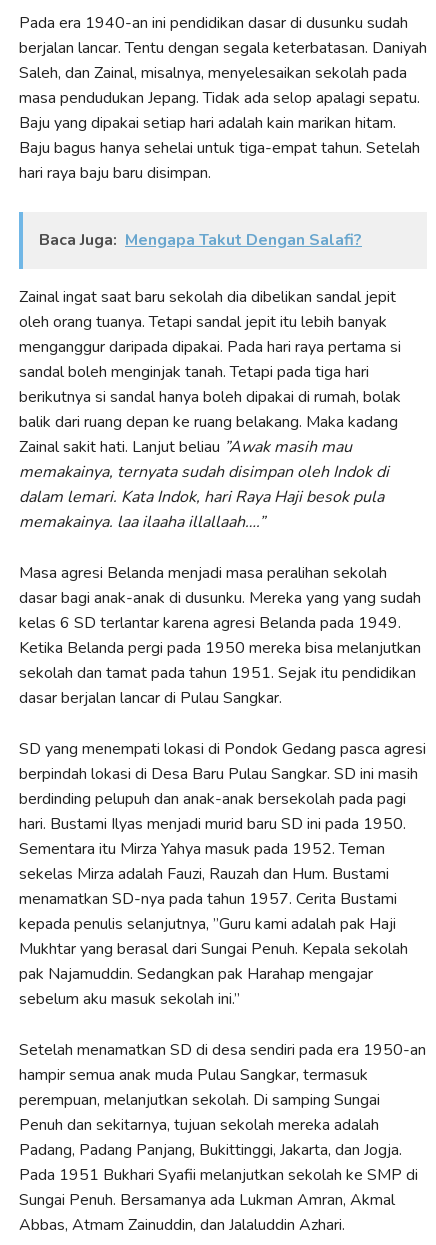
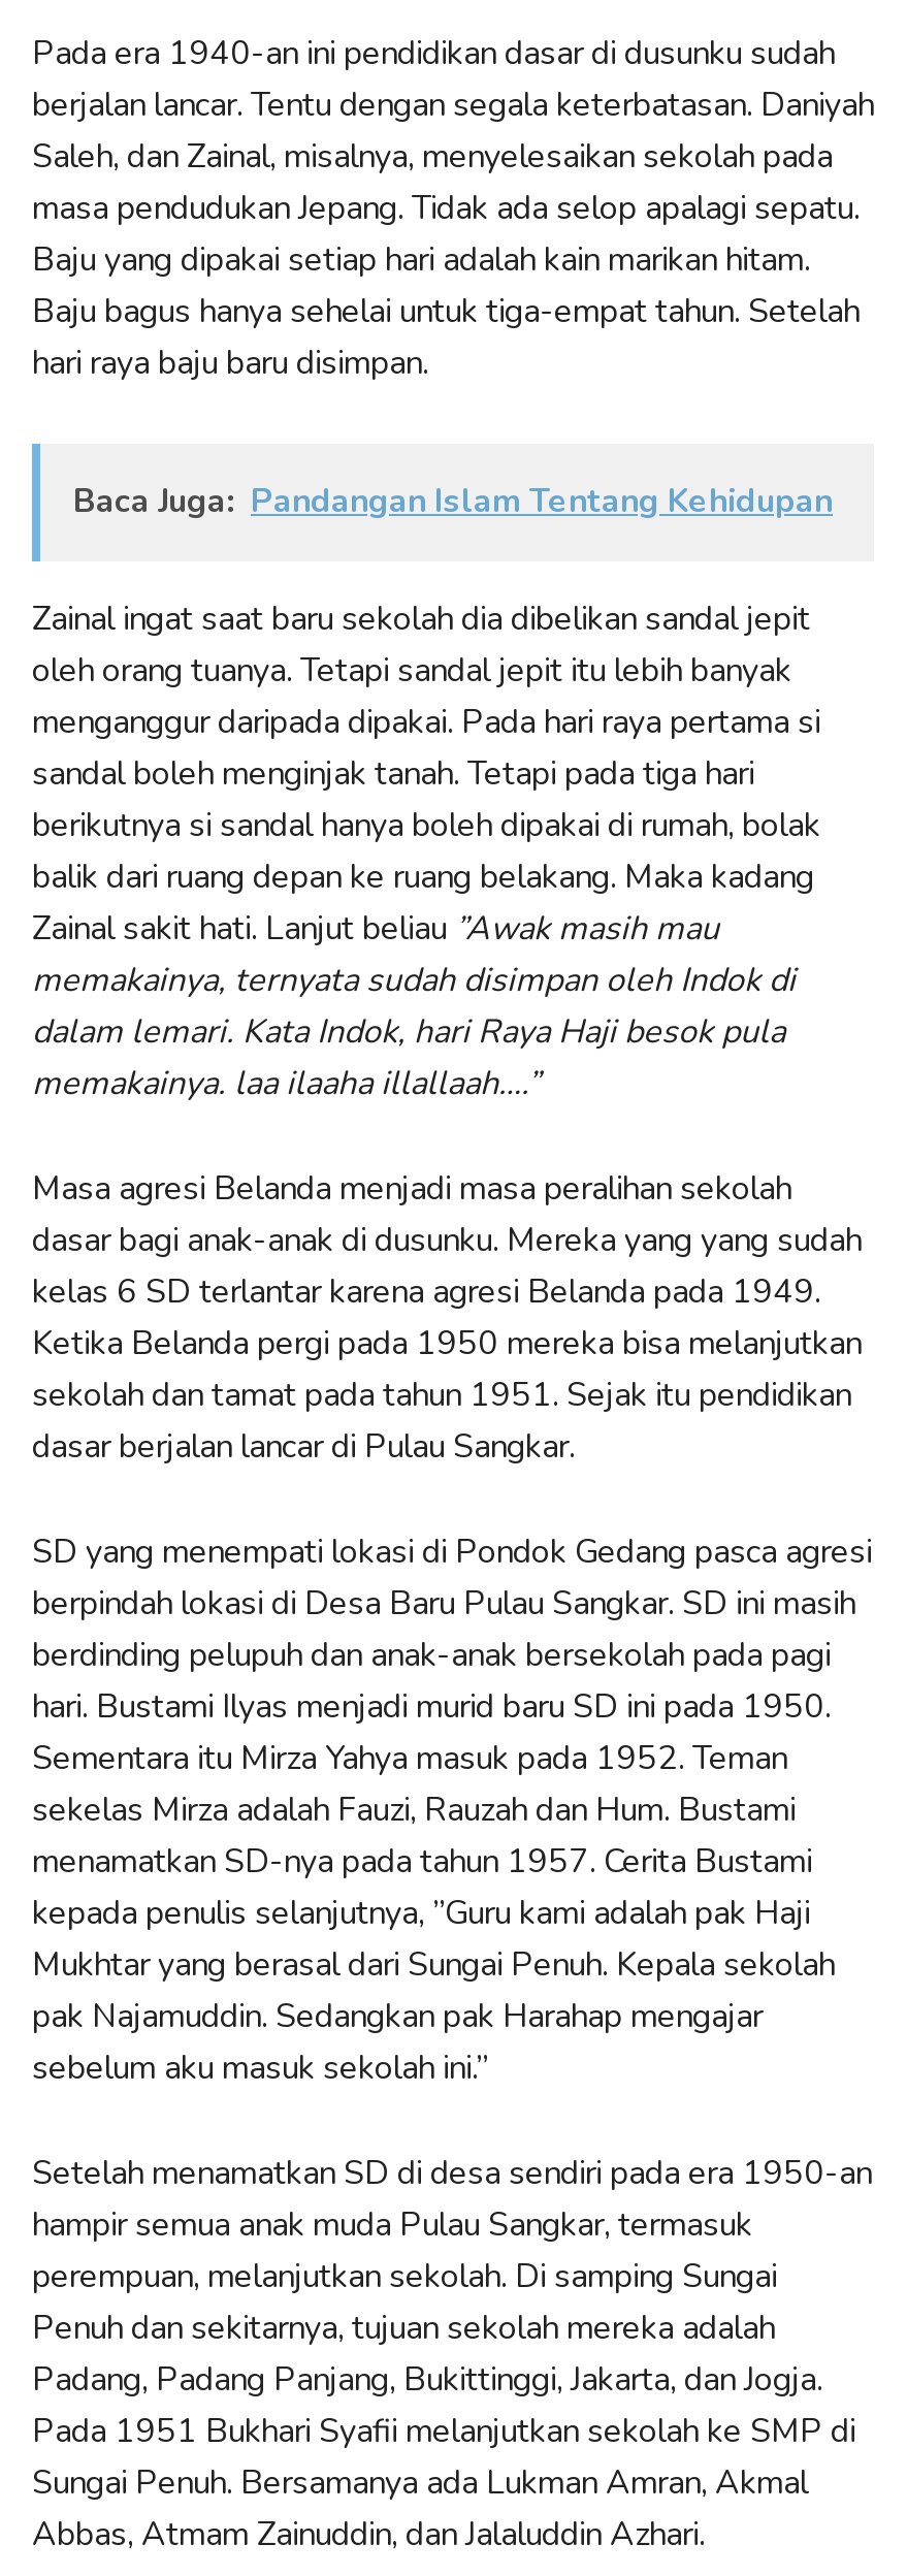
[39,229,362,251] Baca Juga: Mengapa Takut Dengan Salafi? -> [73,478,833,524] Baca Juga: Pandangan Islam Tentang Kehidupan

